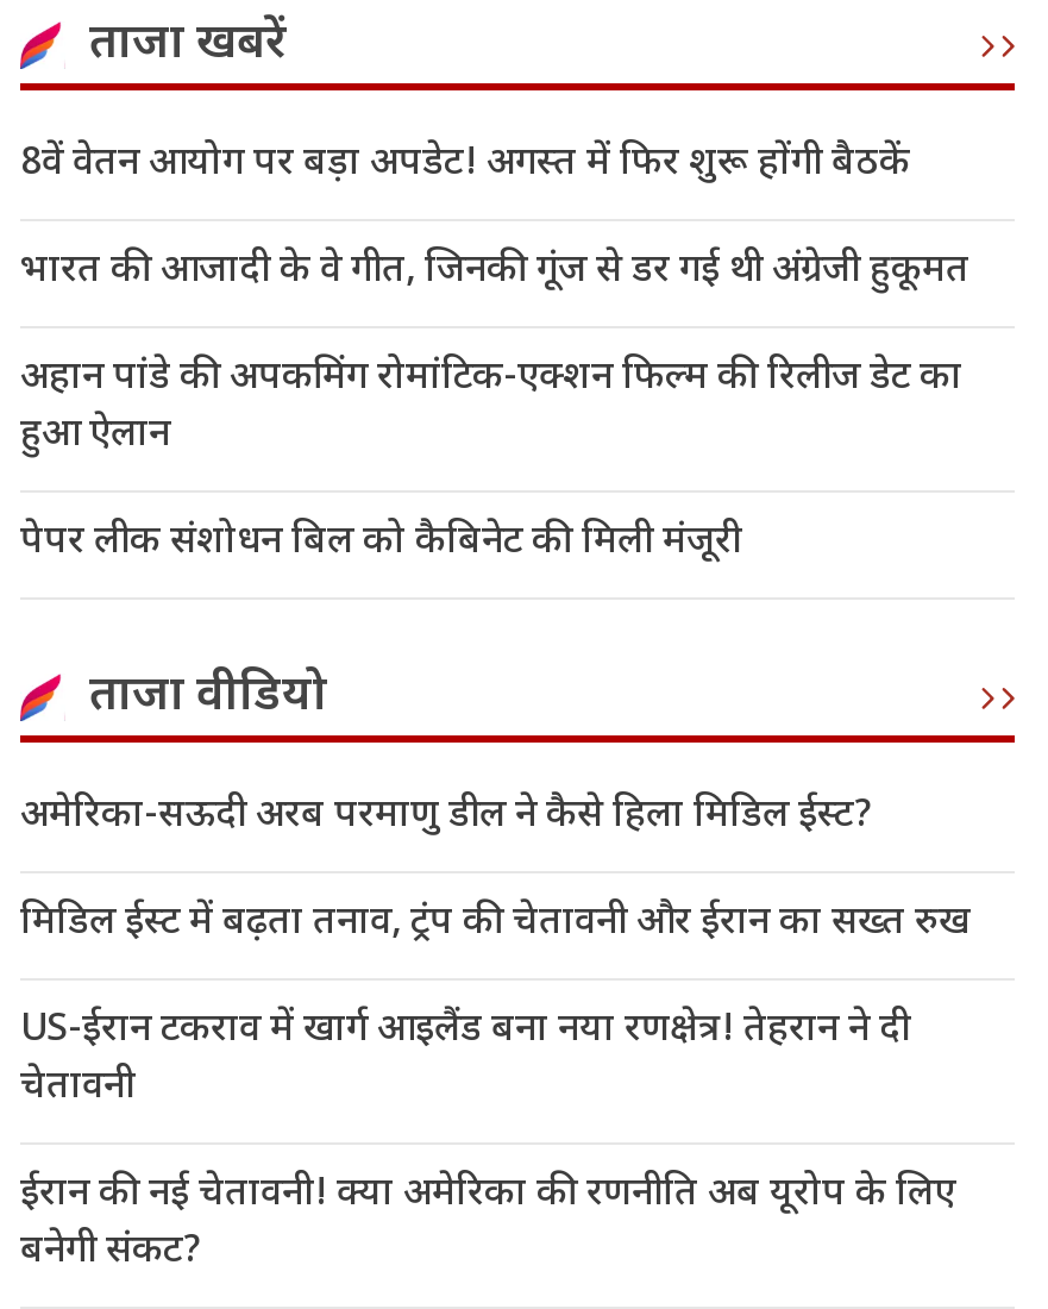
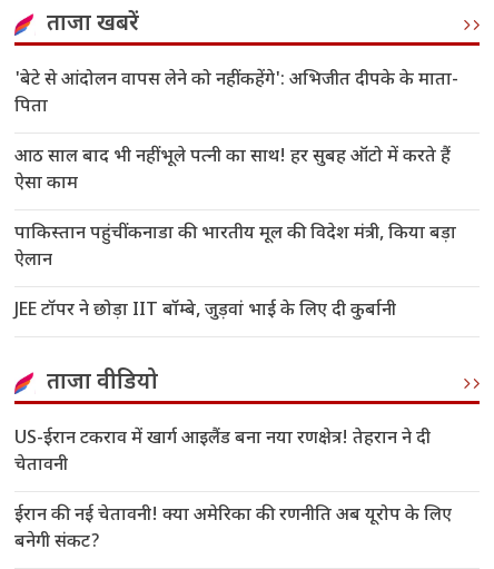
[20,141,910,191] 8वें वेतन आयोग पर बड़ा अपडेट! अगस्त में फिर शुरू होंगी बैठकें -> [14,69,458,119] 'बेटे से आंदोलन वापस लेने को नहीं कहेंगे': अभिजीत दीपके के माता- | पिता
[20,248,969,298] भारत की आजादी के वे गीत, जिनकी गूंज से डर गई थी अंग्रेजी हुकूमत -> [14,146,451,196] आठ साल बाद भी नहीं भूले पत्नी का साथ! हर सुबह ऑटो में करते हैं | ऐसा काम
[20,355,962,462] अहान पांडे की अपकमिंग रोमांटिक-एक्शन फिल्म की रिलीज डेट का | हुआ ऐलान -> [14,223,456,273] पाकिस्तान पहुंचीं कनाडा की भारतीय मूल की विदेश मंत्री, किया बड़ा | ऐलान
[20,520,751,570] पेपर लीक संशोधन बिल को कैबिनेट की मिली मंजूरी -> [14,300,396,323] JEE टॉपर ने छोड़ा IIT बॉम्बे, जुड़वां भाई के लिए दी कुर्बानी
moved [89,667,327,729] -> [47,369,158,398]: ताजा वीडियो
[20,793,969,950] अमेरिका-सऊदी अरब परमाणु डील ने कैसे हिला मिडिल ईस्ट? | मिडिल ईस्ट में बढ़ता तनाव, ट्रंप की चेतावनी और ईरान का सख्त रुख -> none

